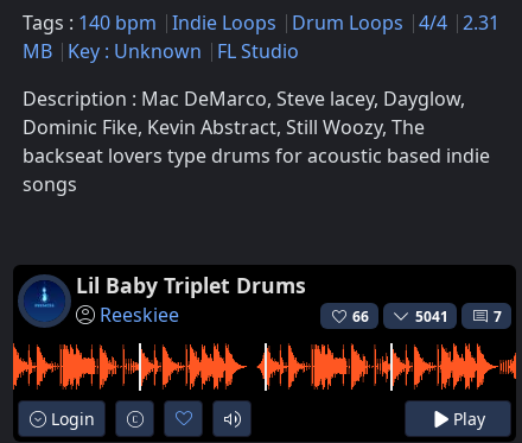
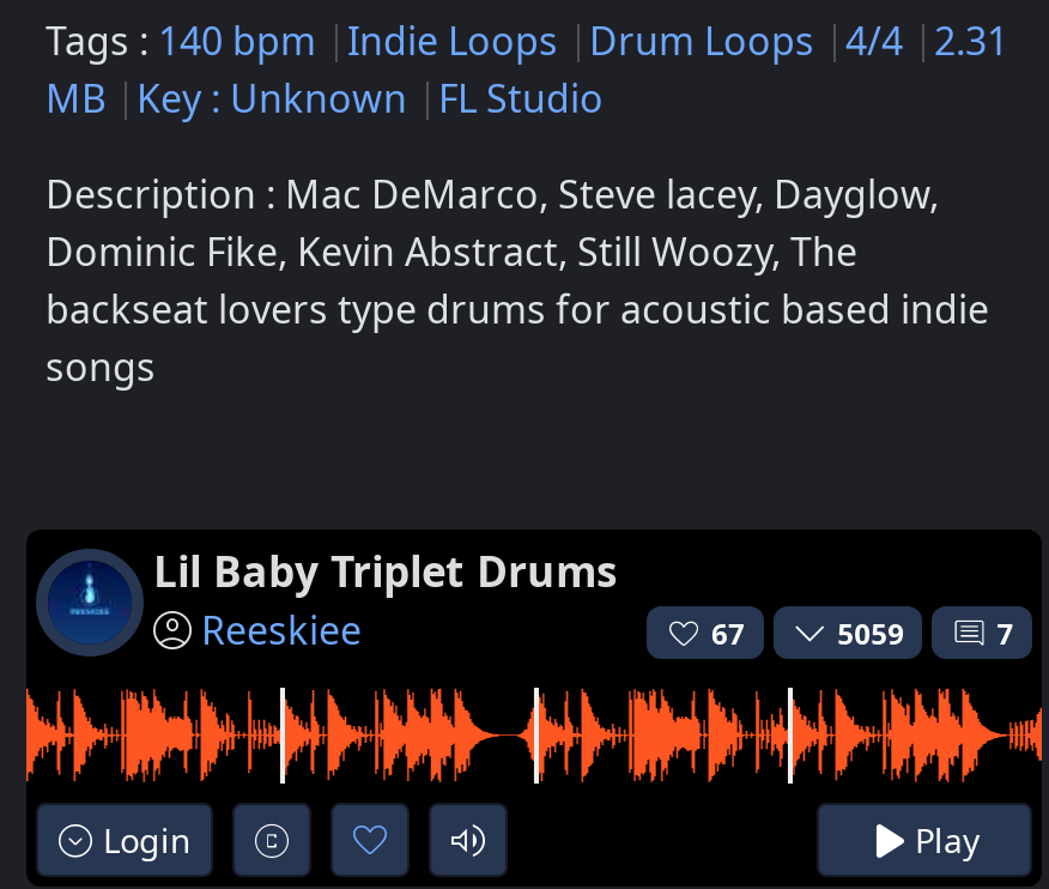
[352,306,369,326] 66 -> [711,612,745,653] 67
[415,306,448,326] 5041 -> [837,612,904,653] 5059

